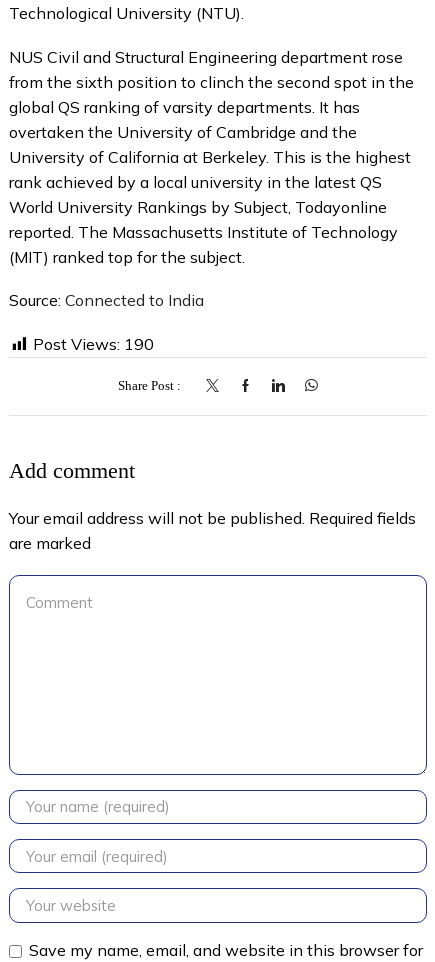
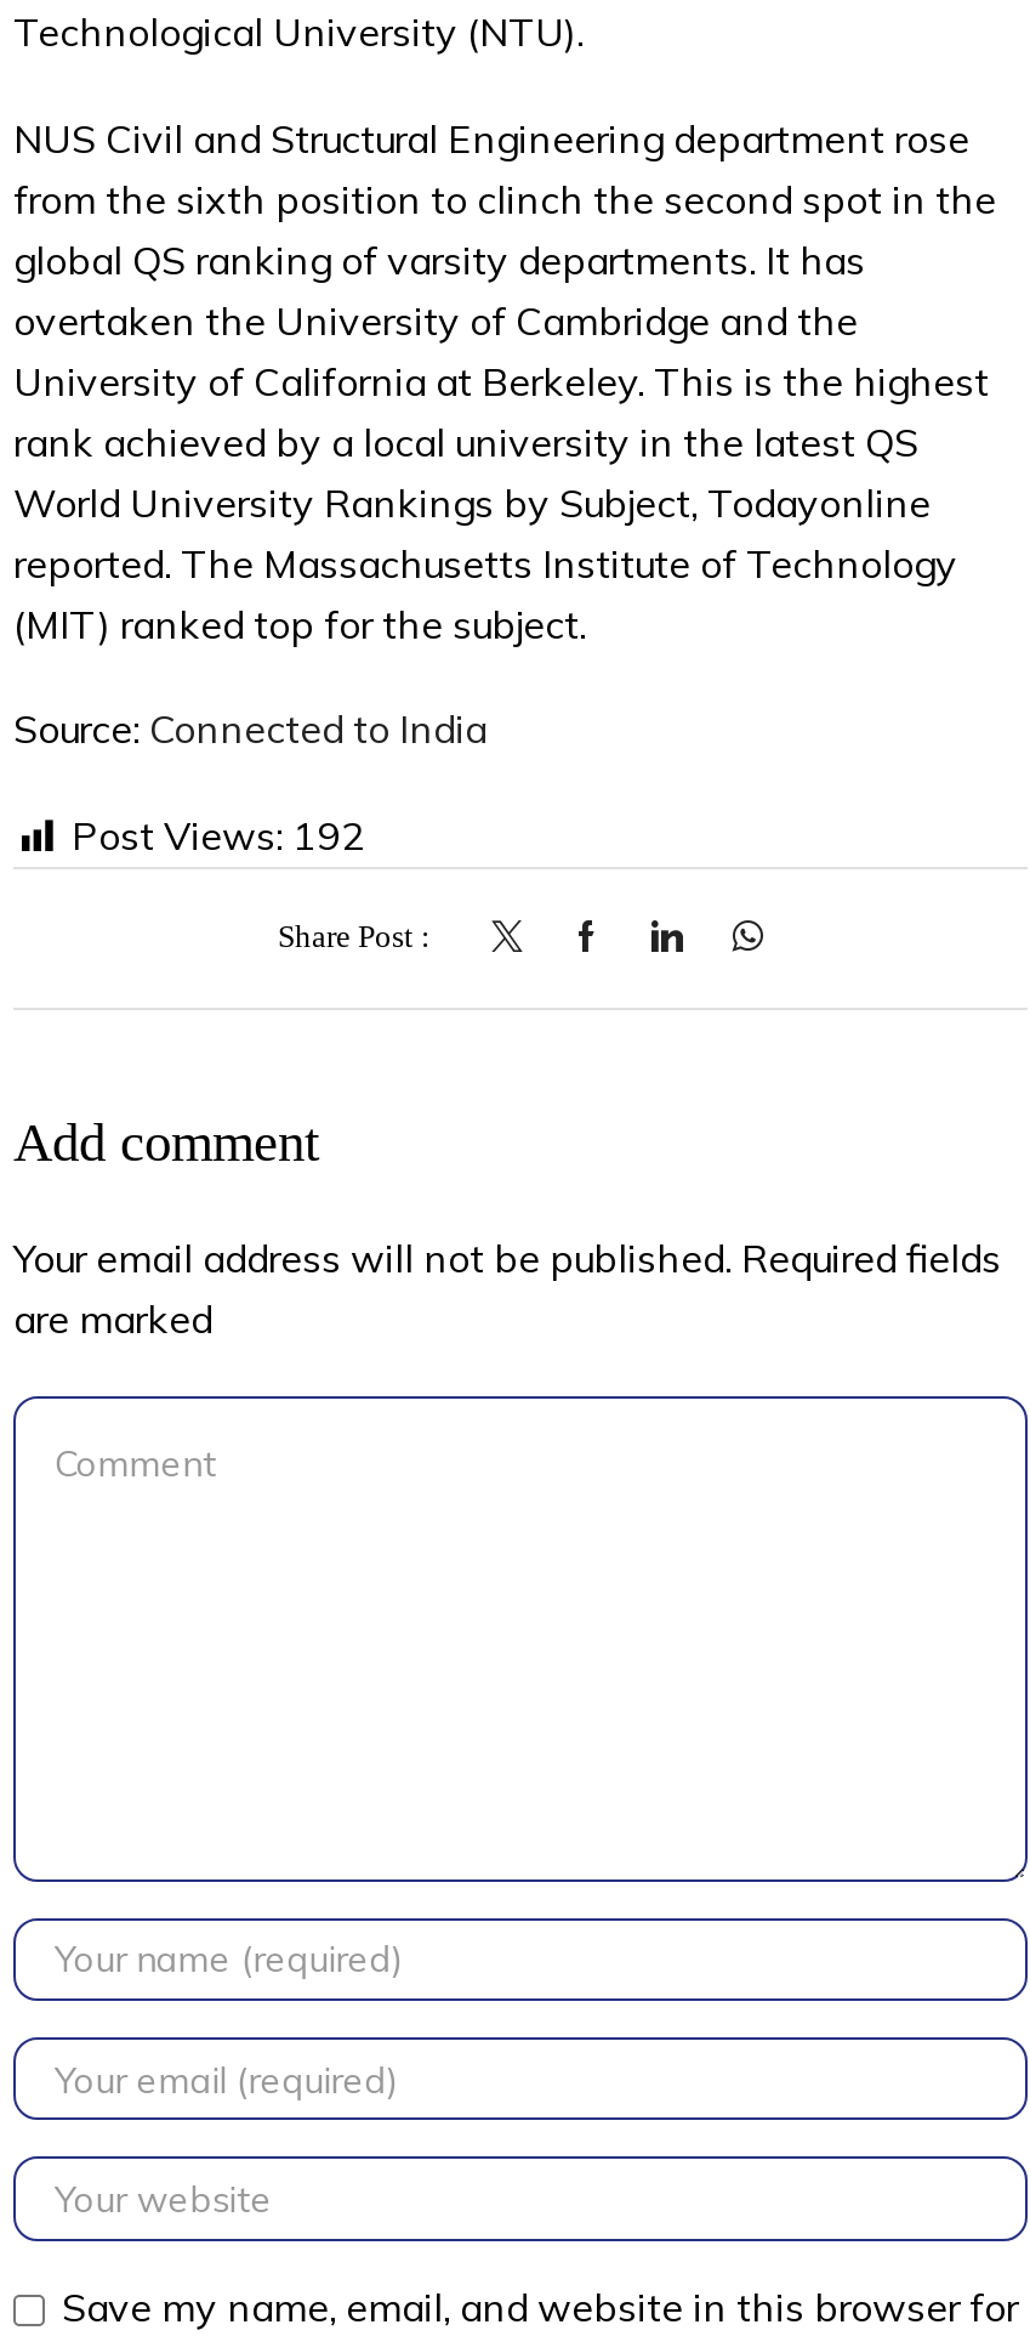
[33,334,154,354] Post Views: 190 -> [72,811,365,859] Post Views: 192

